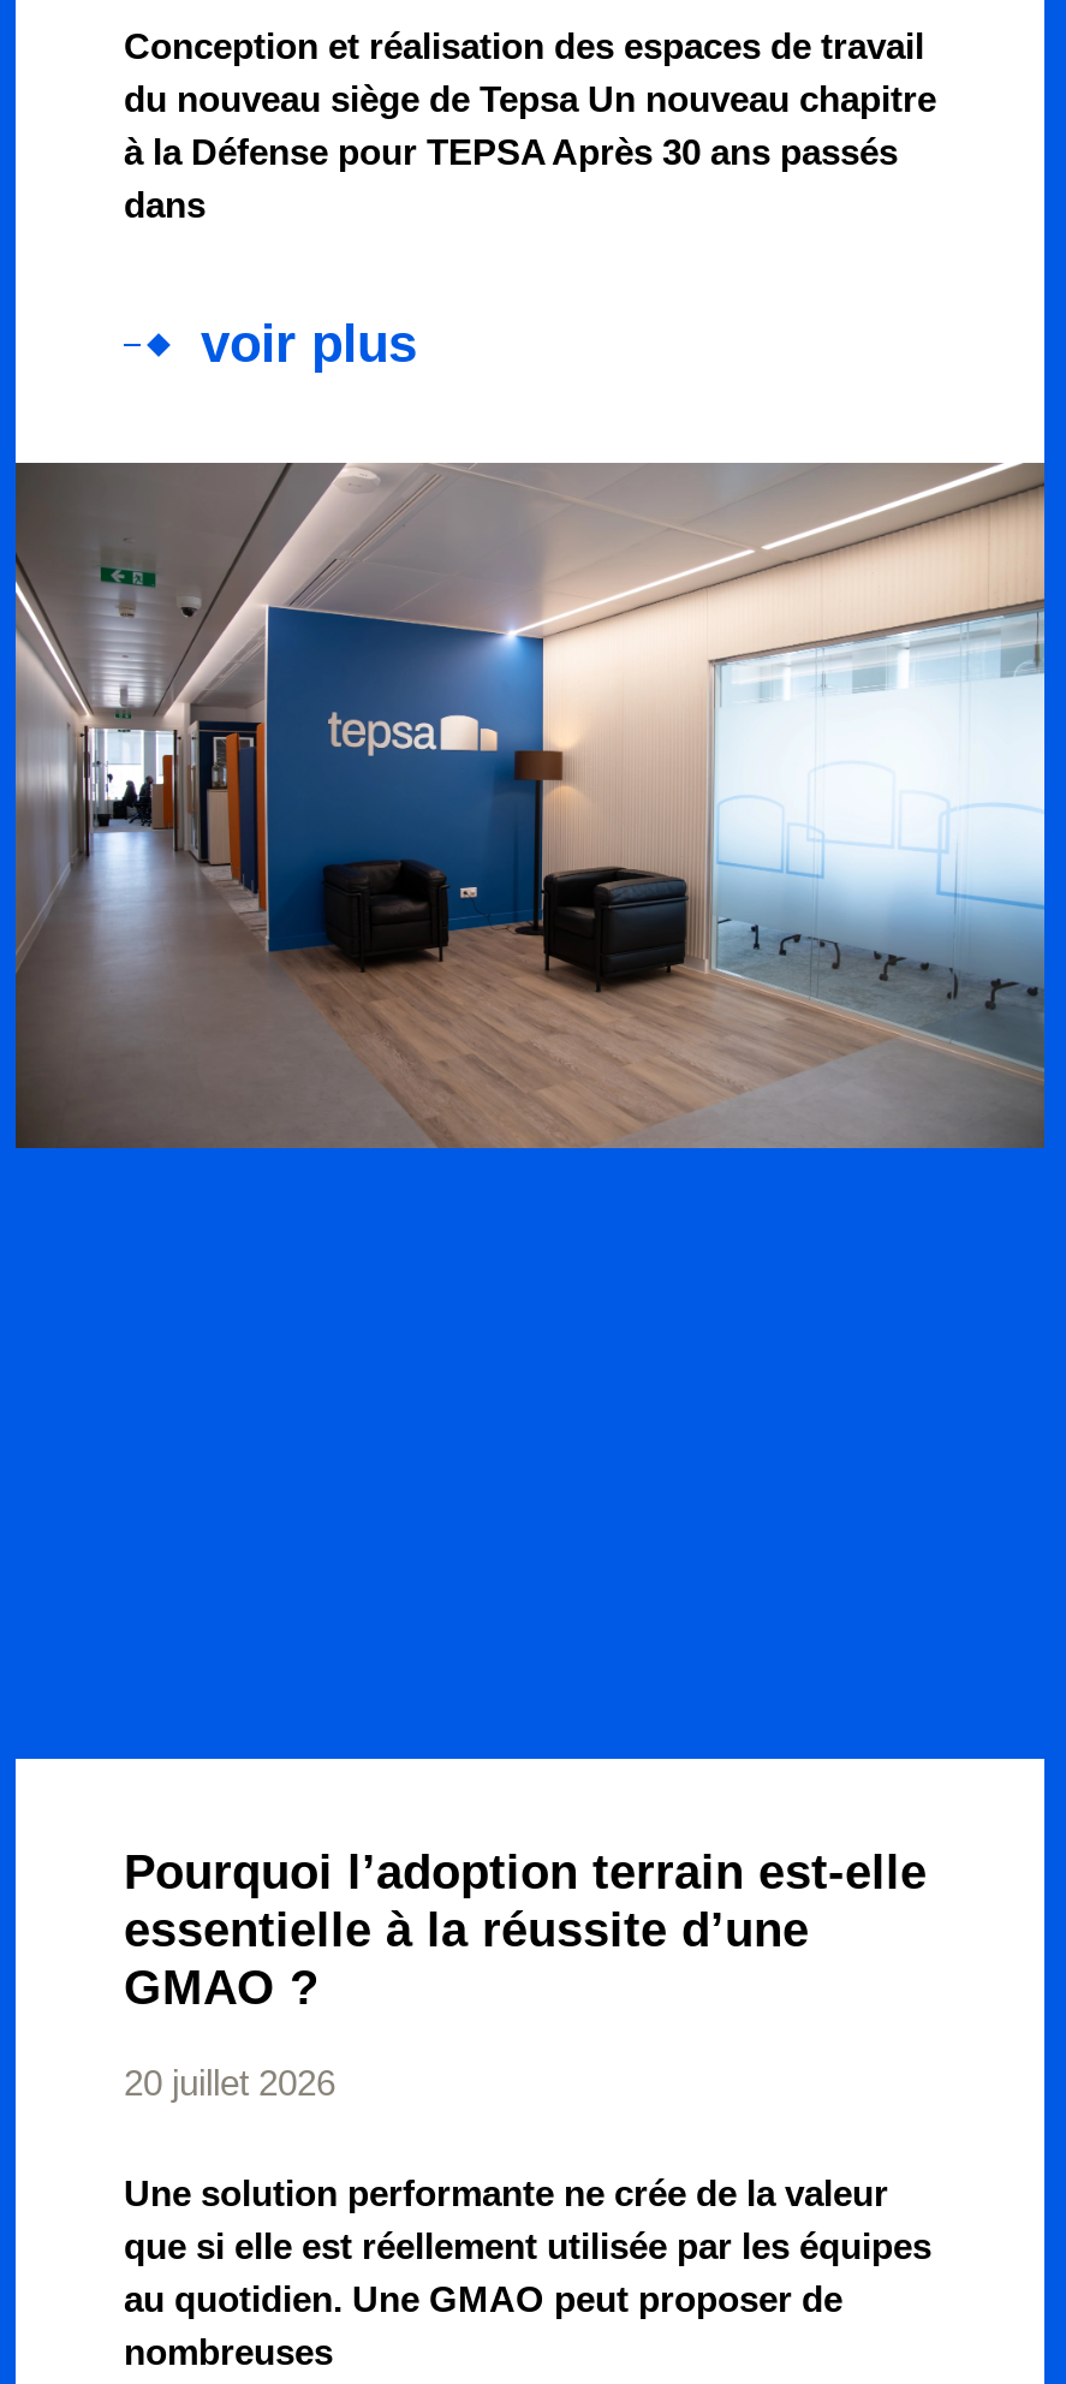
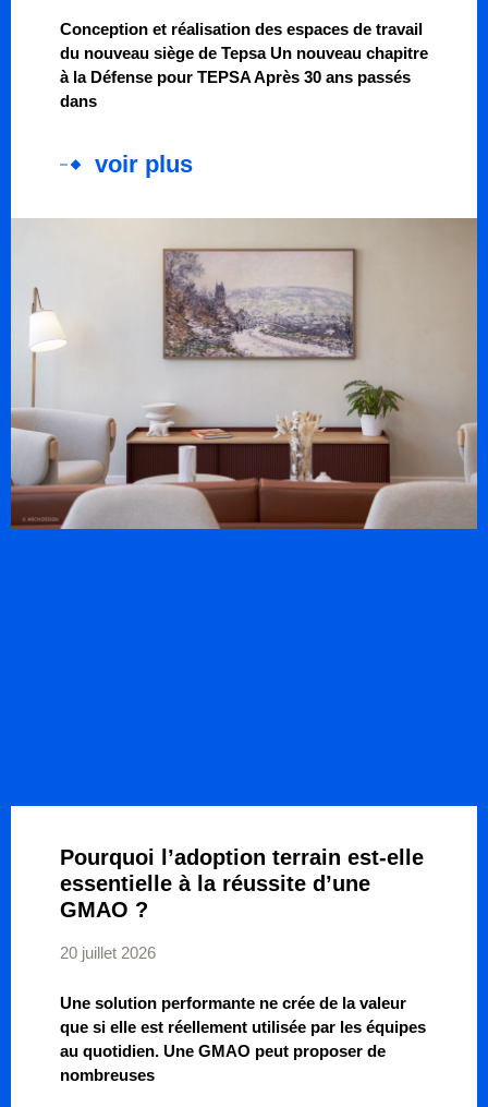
[13,462,1047,1149] [image] -> [10,218,478,530] [image]

